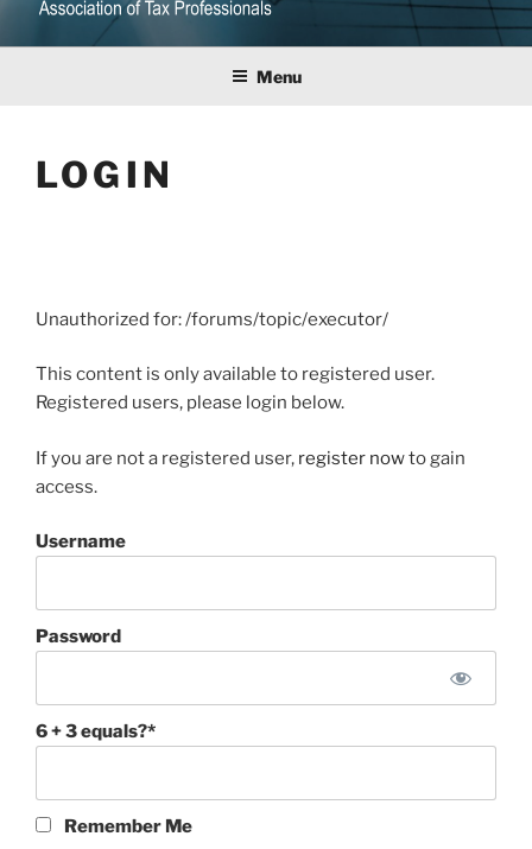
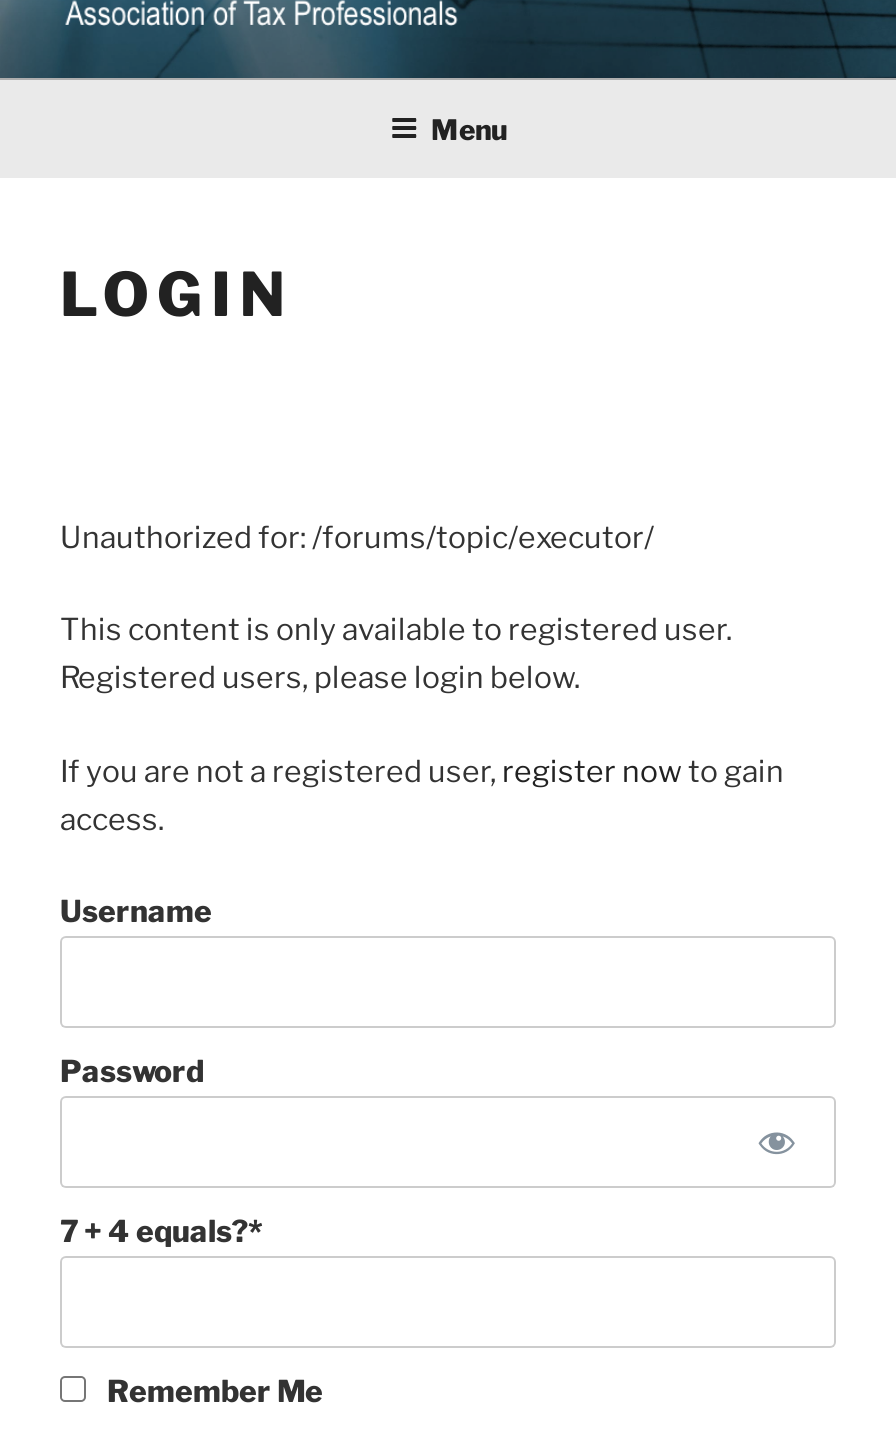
[36,721,156,743] 6 + 3 equals?* -> [60,1215,262,1251] 7 + 4 equals?*

